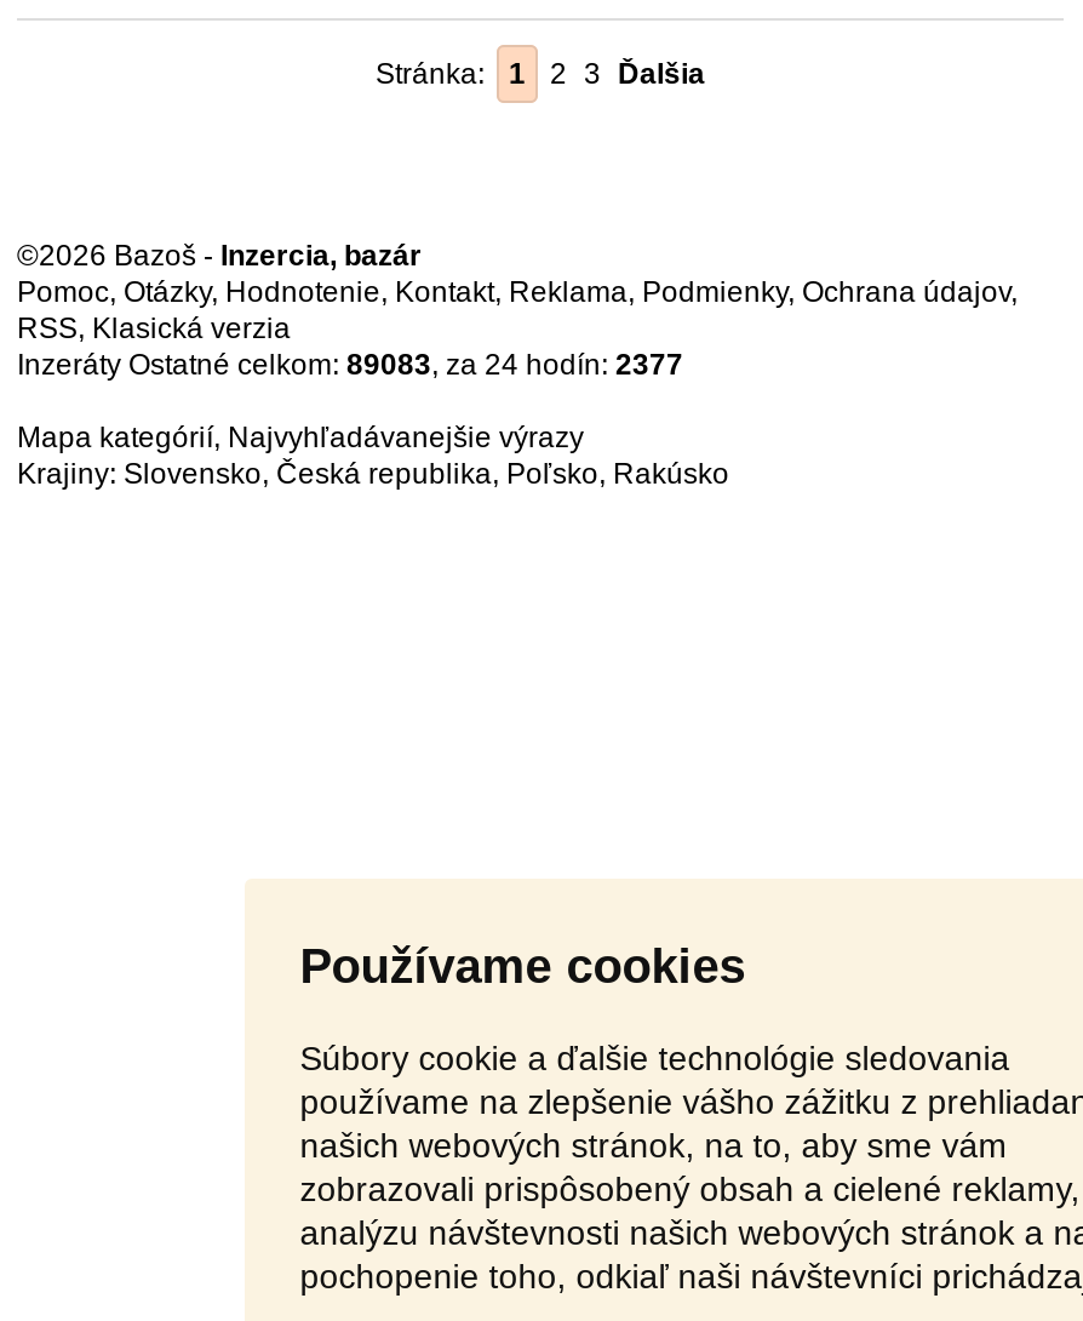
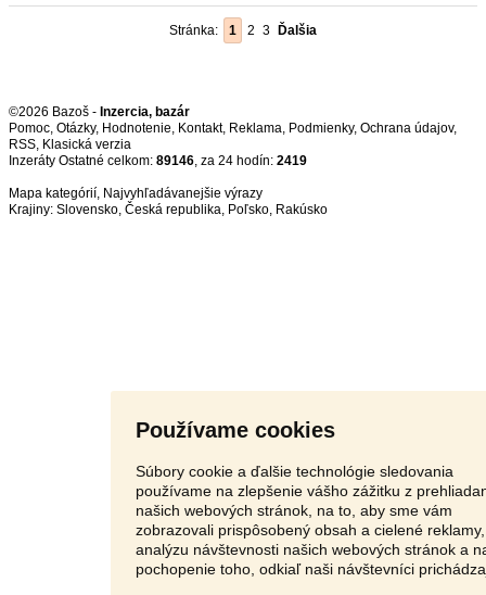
[17,348,683,382] Inzeráty Ostatné celkom: 89083, za 24 hodín: 2377 -> [9,153,307,168] Inzeráty Ostatné celkom: 89146, za 24 hodín: 2419

